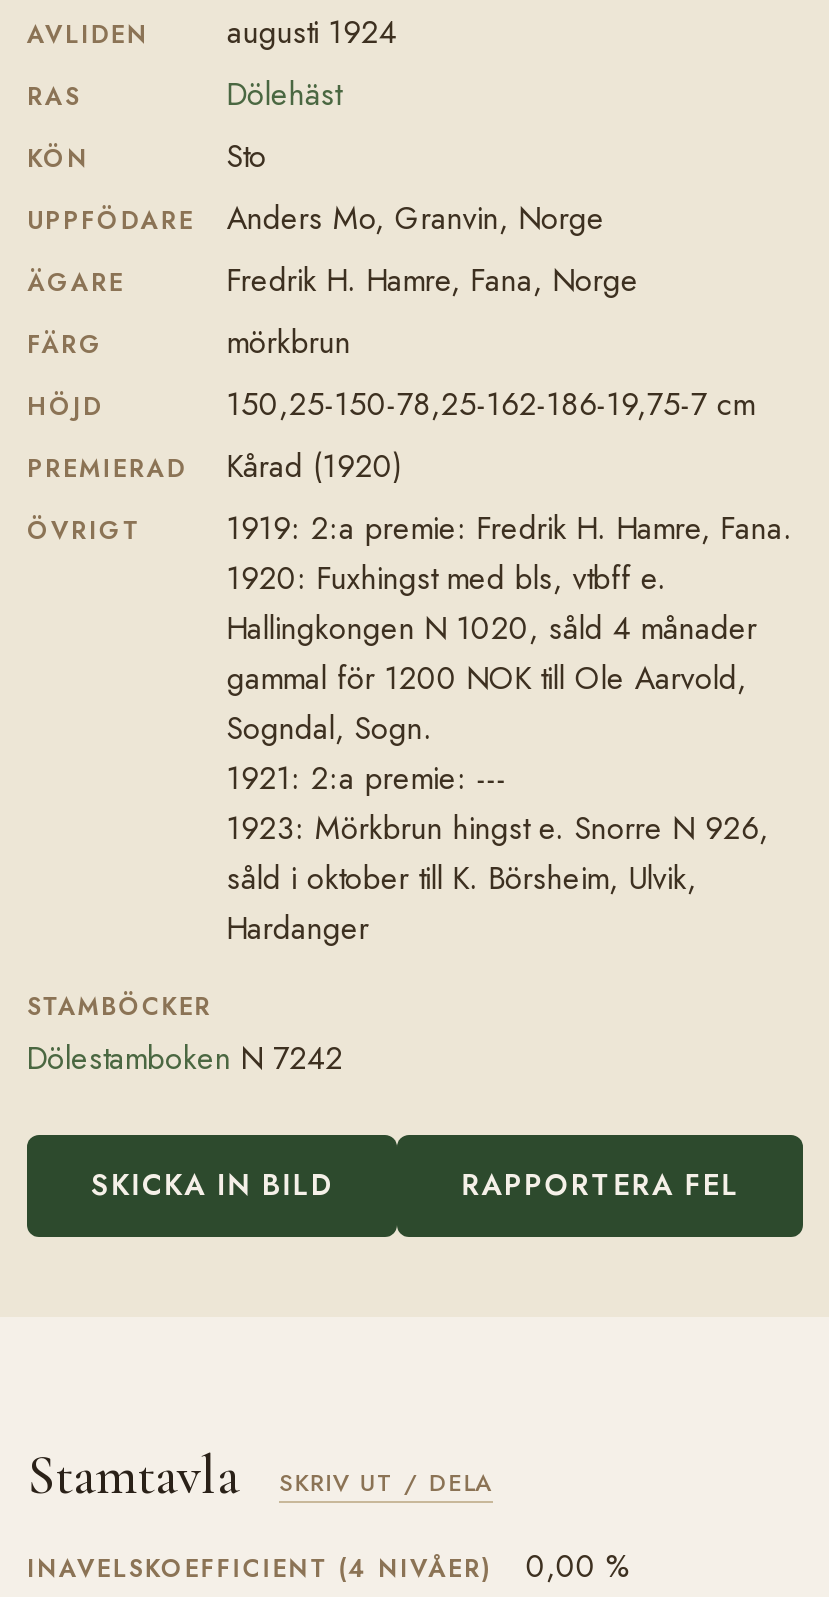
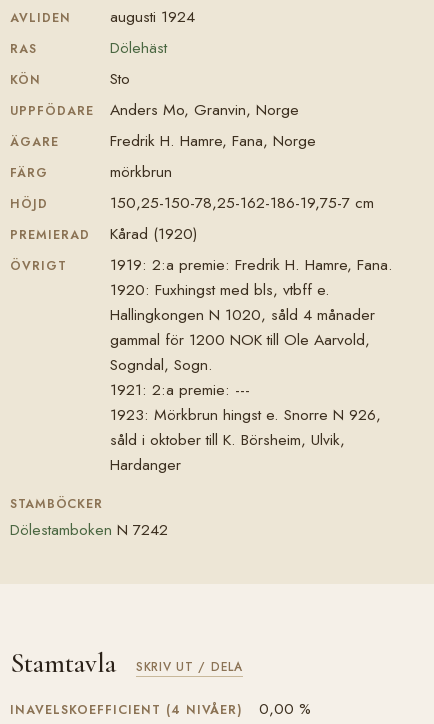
[91,1165,740,1205] SKICKA IN BILD | RAPPORTERA FEL -> none

